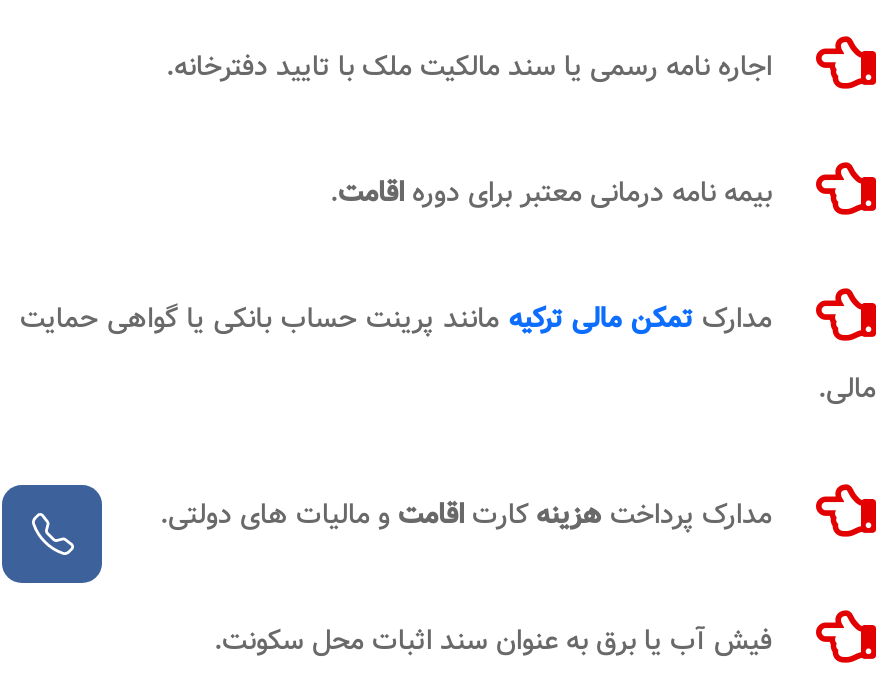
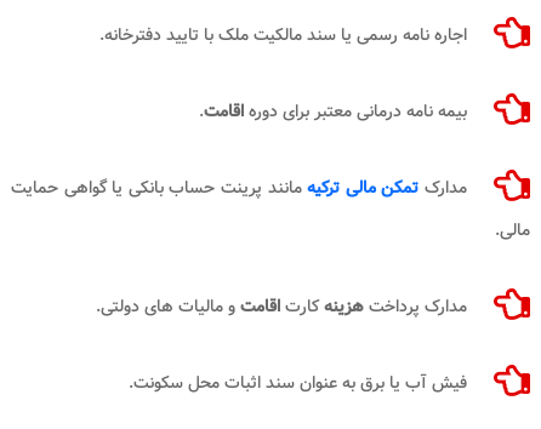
[6,483,104,585] [image] -> none

